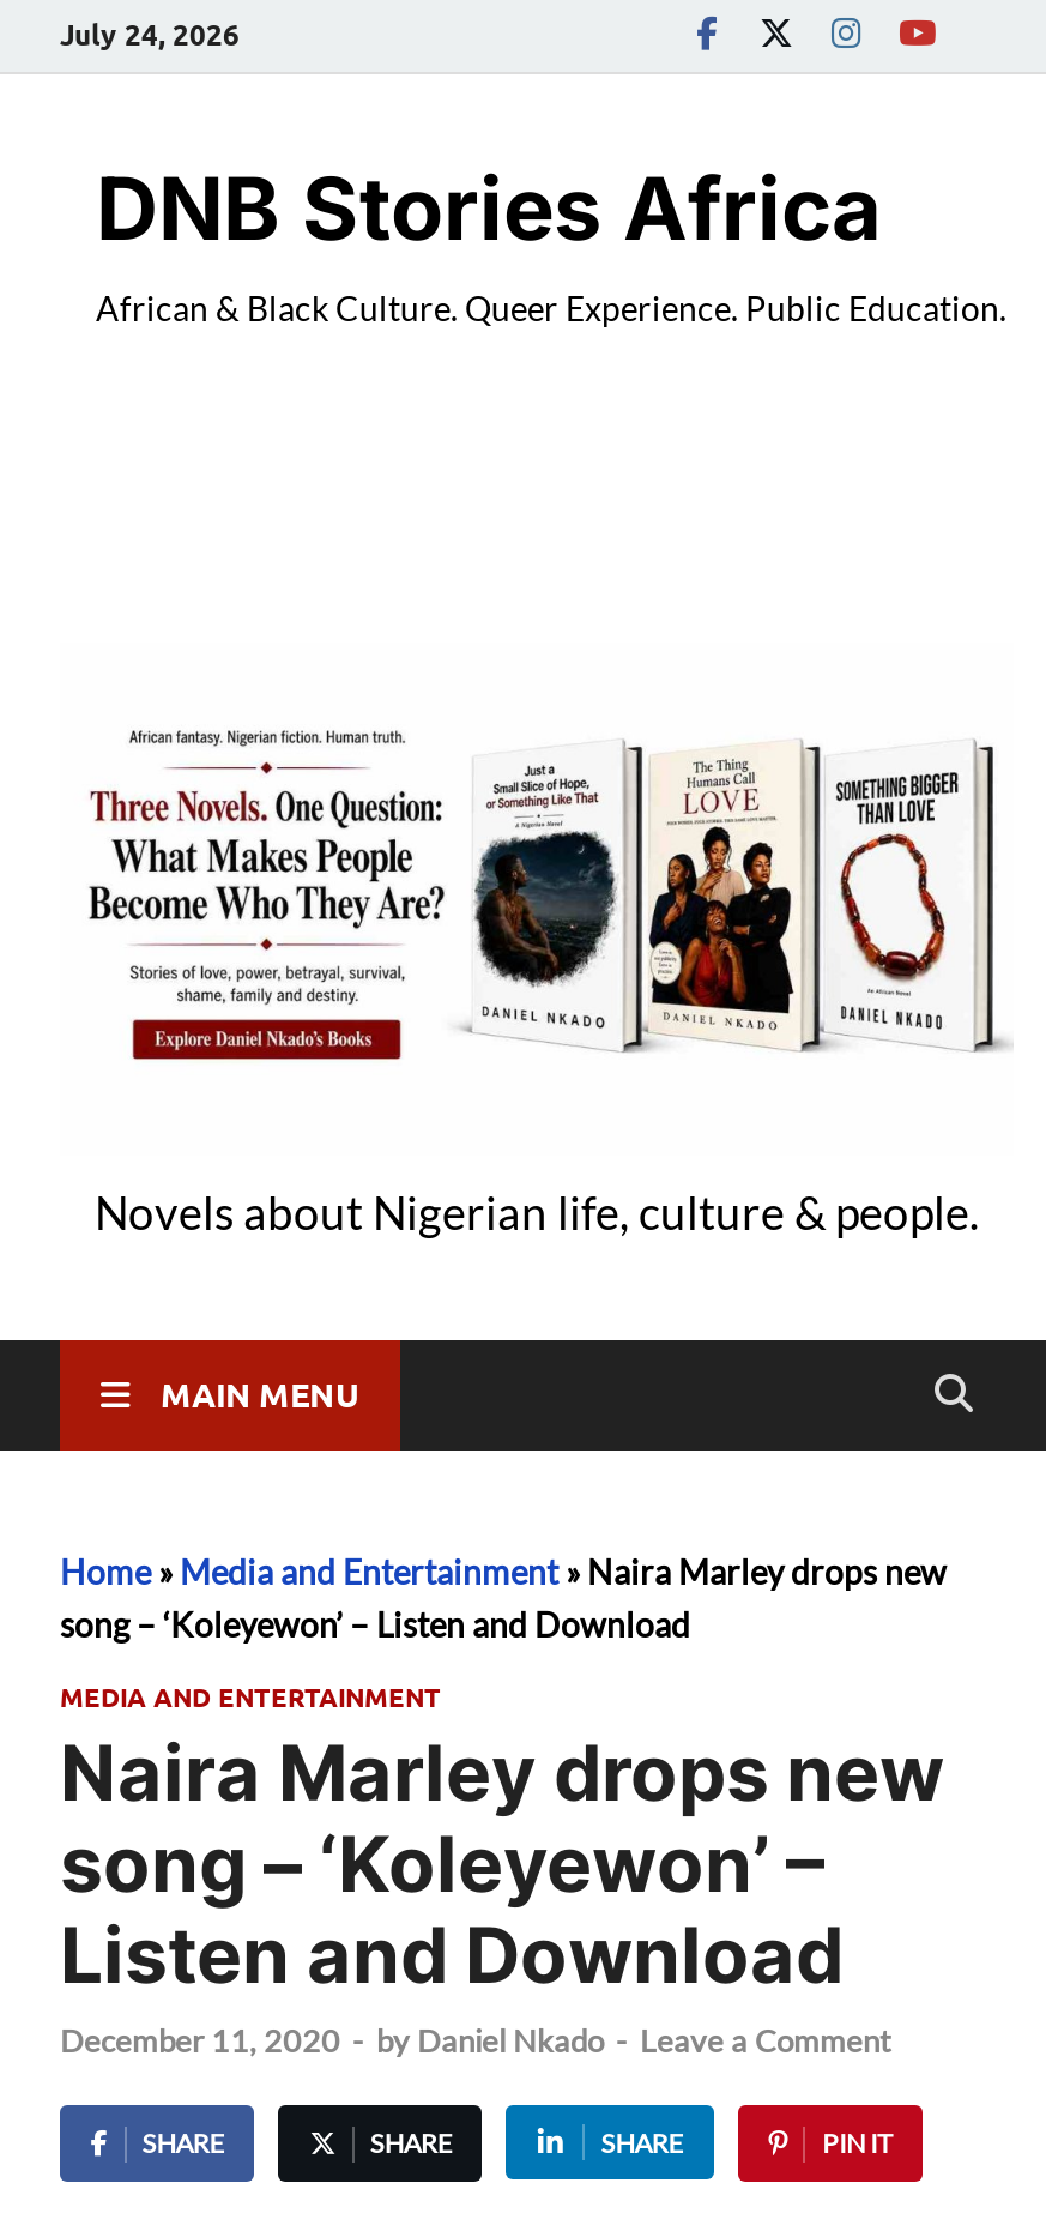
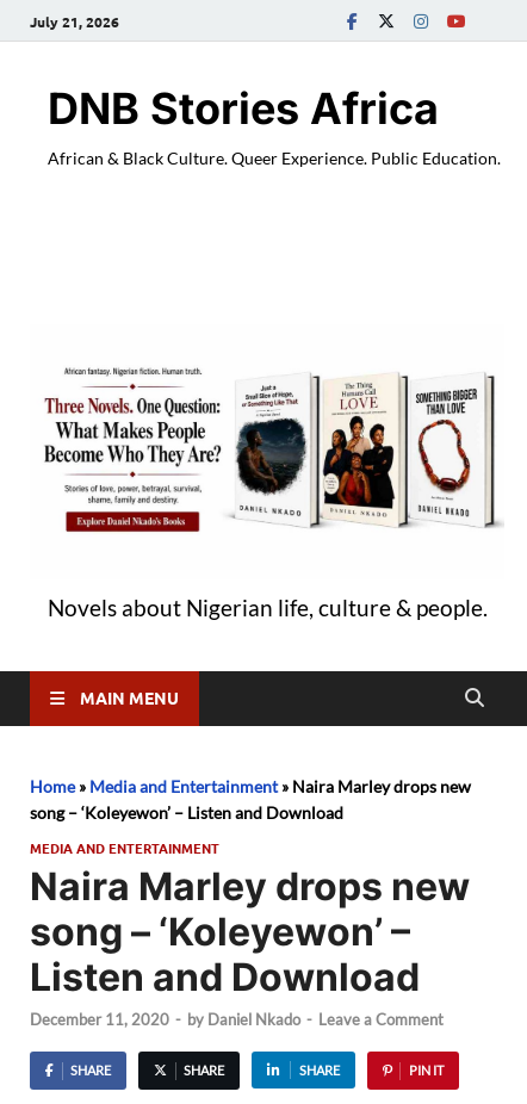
[60,13,240,52] July 24, 2026 -> [30,11,119,30] July 21, 2026

